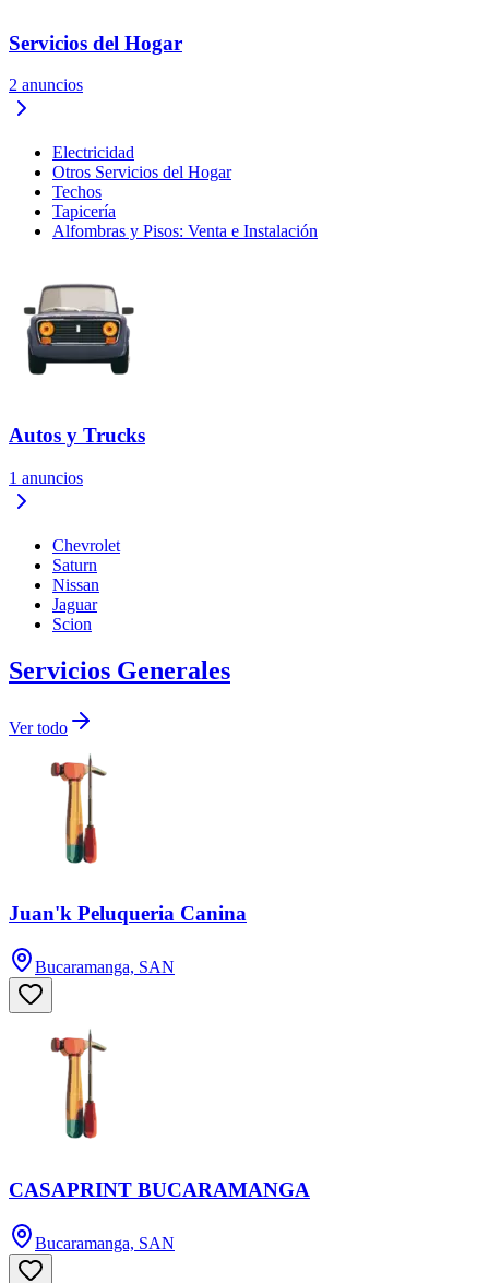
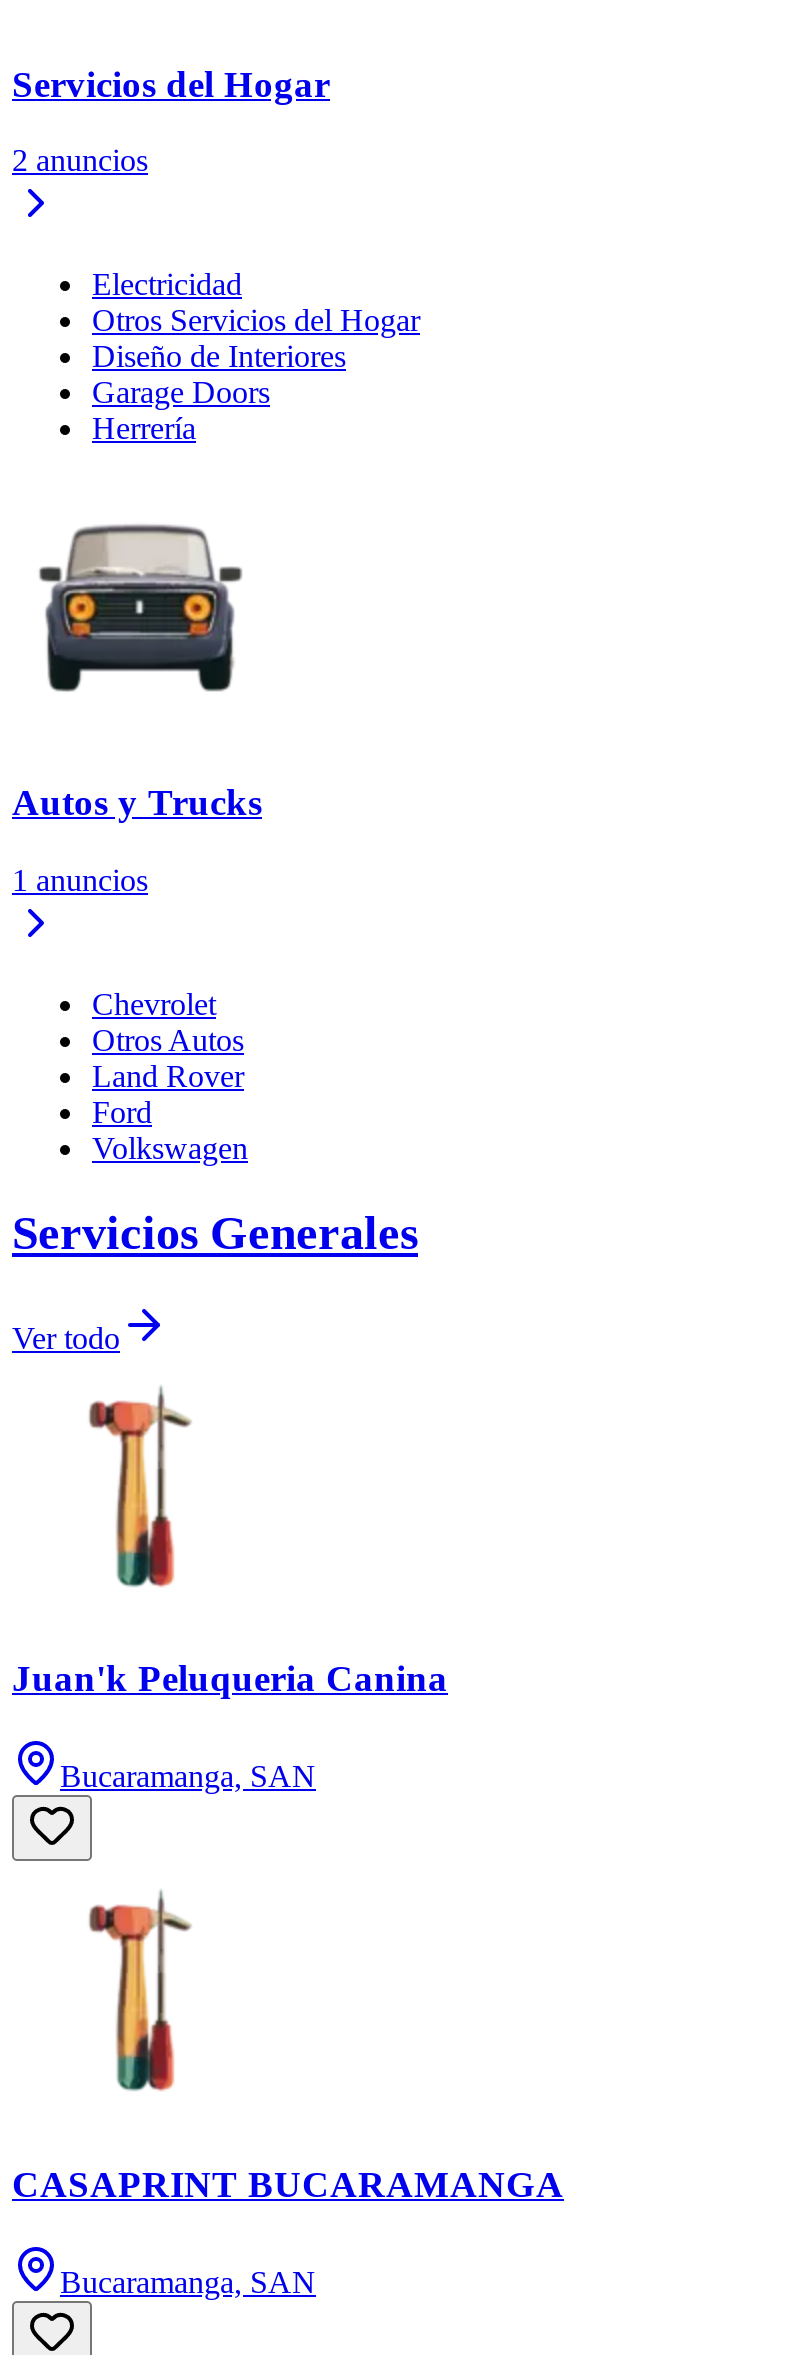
[52,183,318,241] Techos | Tapicería | Alfombras y Pisos: Venta e Instalación -> [92,340,346,446] Diseño de Interiores | Garage Doors | Herrería
[52,556,99,633] Saturn | Nissan | Jaguar | Scion -> [92,1023,248,1165] Otros Autos | Land Rover | Ford | Volkswagen

